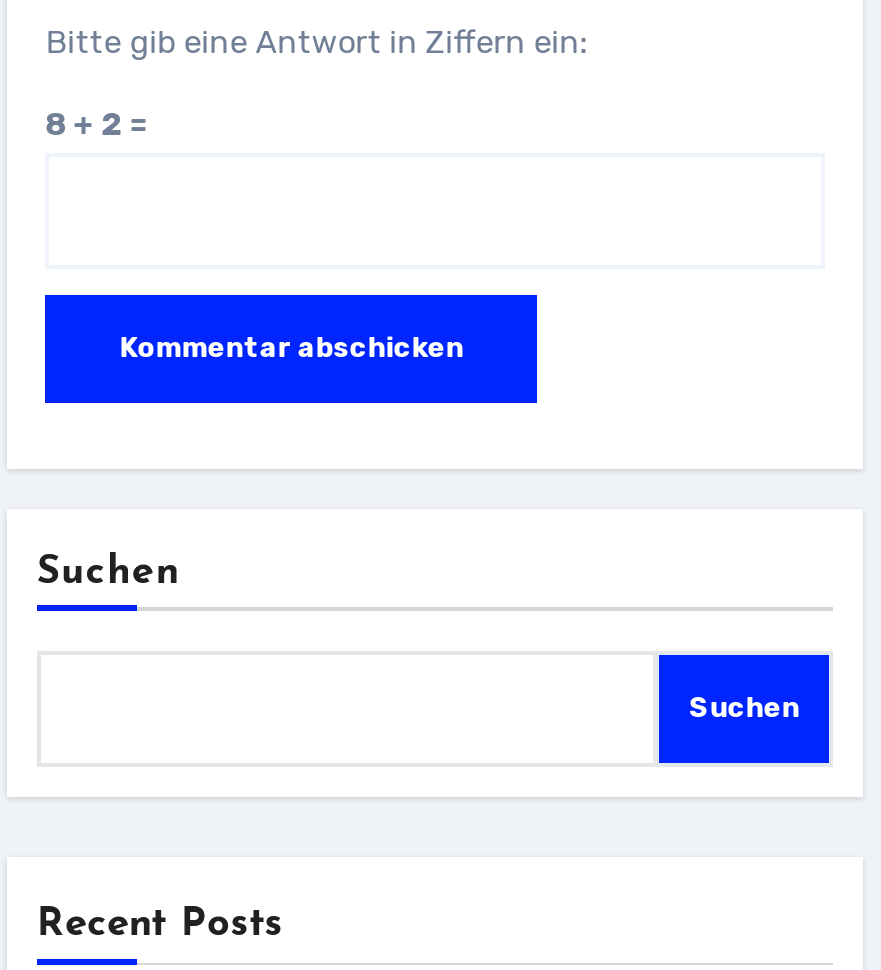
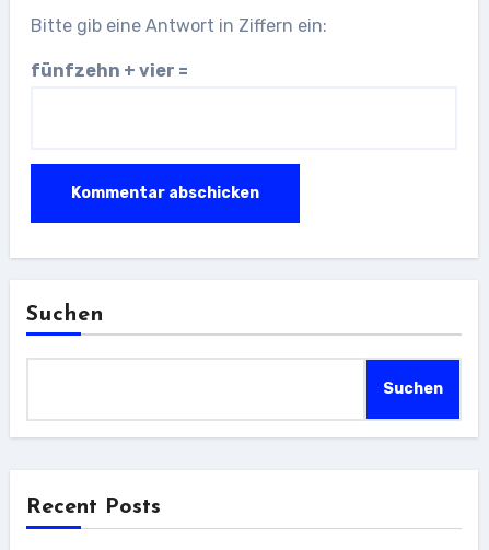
[45,105,147,143] 8 + 2 = -> [31,60,188,81] fünfzehn + vier =

